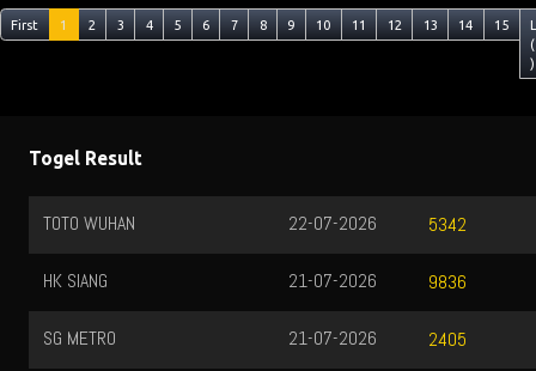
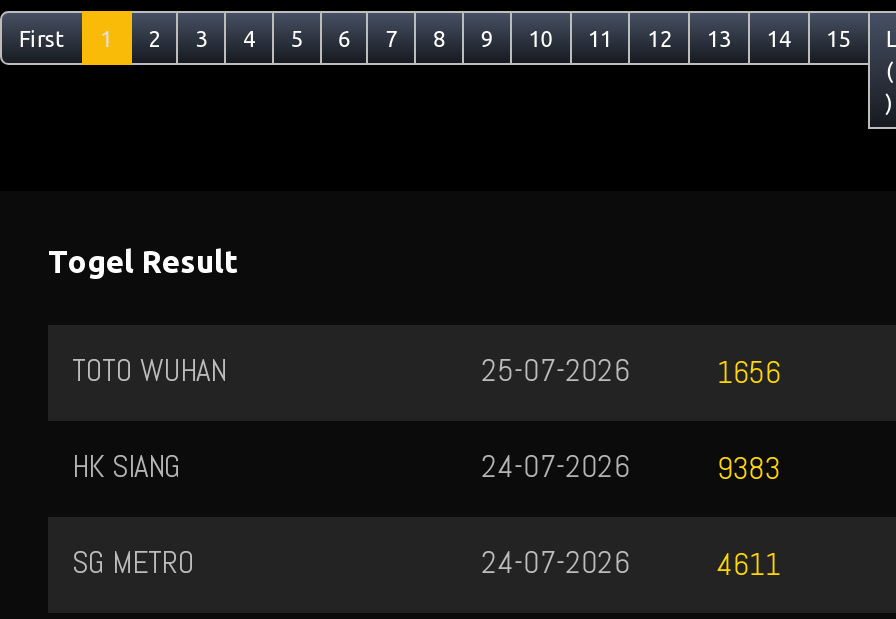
[288,212,377,236] 22-07-2026 -> [481,352,629,392] 25-07-2026
[429,213,467,237] 5342 -> [717,353,781,393] 1656
[288,270,377,294] 21-07-2026 -> [481,448,629,488] 24-07-2026
[429,270,467,294] 9836 -> [717,449,781,489] 9383
[288,327,377,351] 21-07-2026 -> [481,544,629,584] 24-07-2026
[429,328,467,352] 2405 -> [717,545,781,585] 4611

